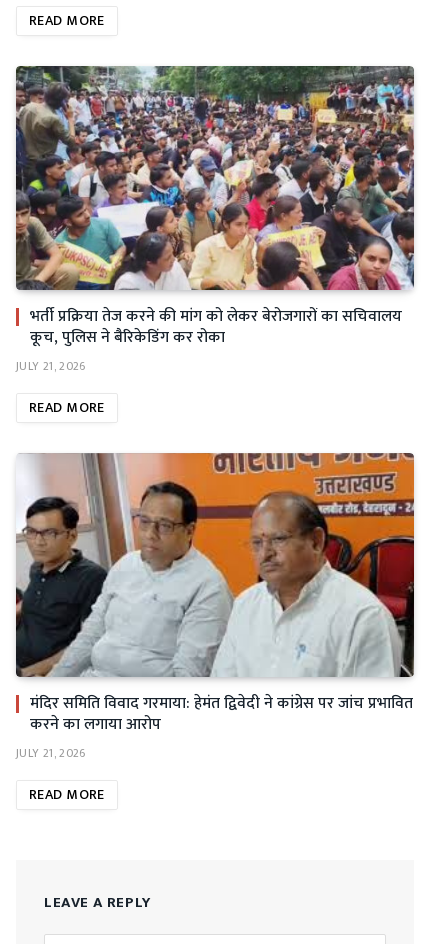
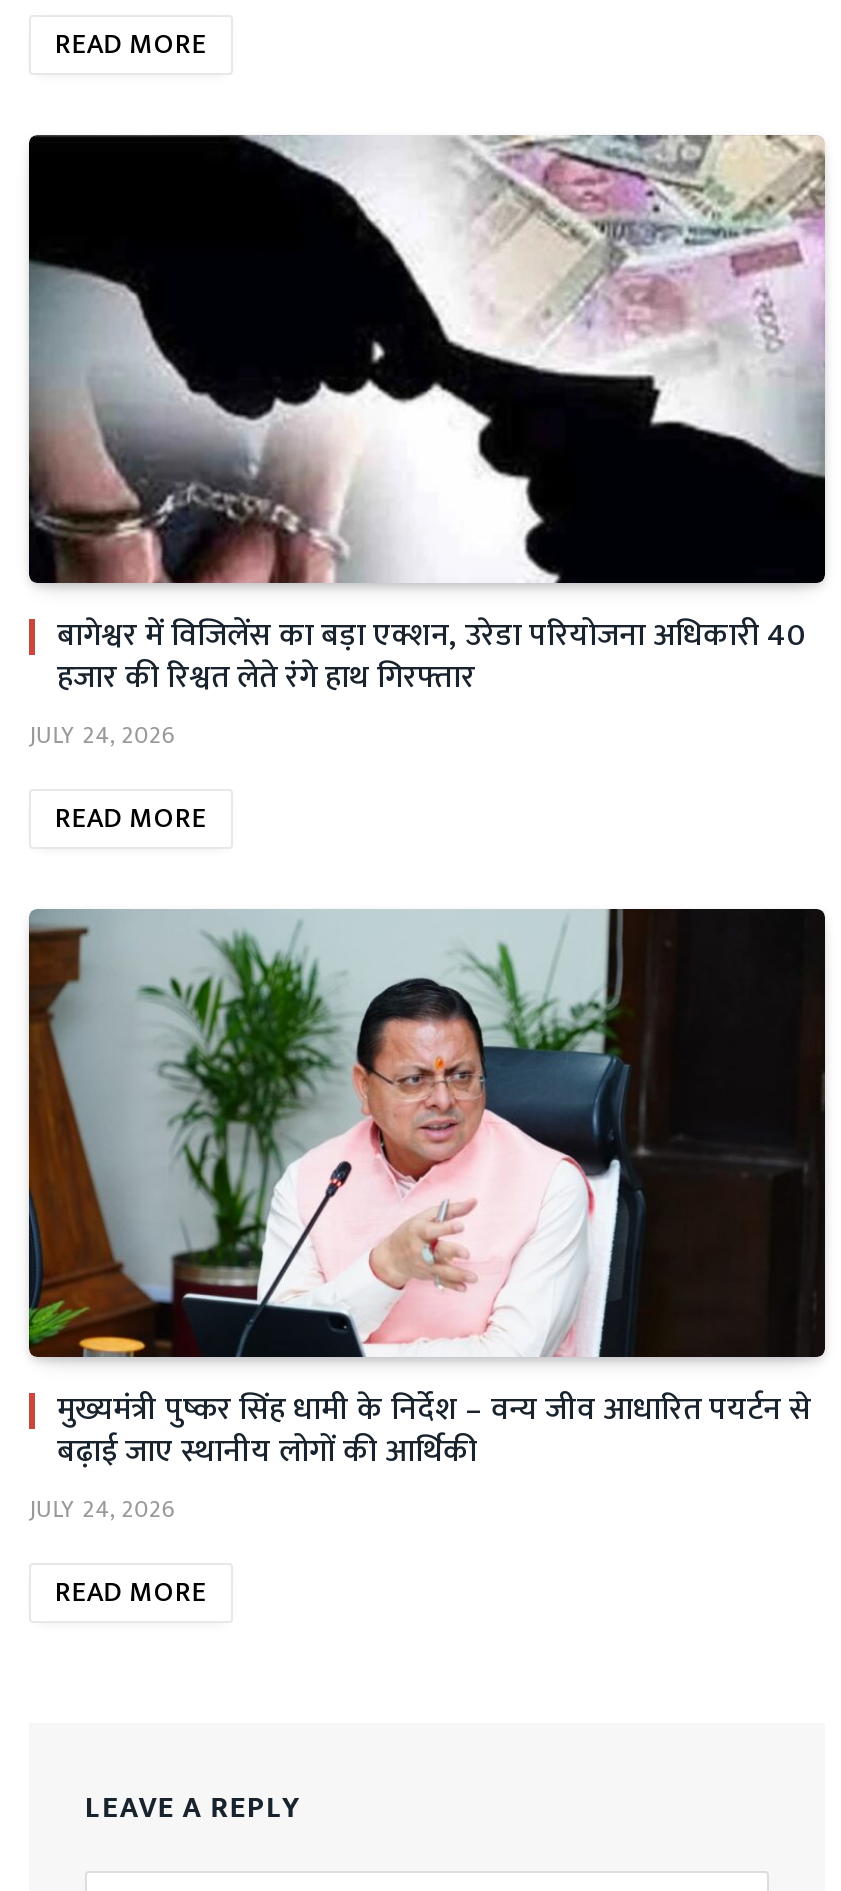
[15,65,415,376] [image] | भर्ती प्रक्रिया तेज करने की मांग को लेकर बेरोजगारों का सचिवालय | कूच, पुलिस ने बैरिकेडिंग कर रोका | JULY 21, 2026 -> [27,135,827,756] [image] | बागेश्वर में विजिलेंस का बड़ा एक्शन, उरेडा परियोजना अधिकारी 40 | हजार की रिश्वत लेते रंगे हाथ गिरफ्तार | JULY 24, 2026
[15,452,415,763] [image] | मंदिर समिति विवाद गरमाया: हेमंत द्विवेदी ने कांग्रेस पर जांच प्रभावित | करने का लगाया आरोप | JULY 21, 2026 -> [27,907,827,1529] [image] | मुख्यमंत्री पुष्कर सिंह धामी के निर्देश – वन्य जीव आधारित पयर्टन से | बढ़ाई जाए स्थानीय लोगों की आर्थिकी | JULY 24, 2026

